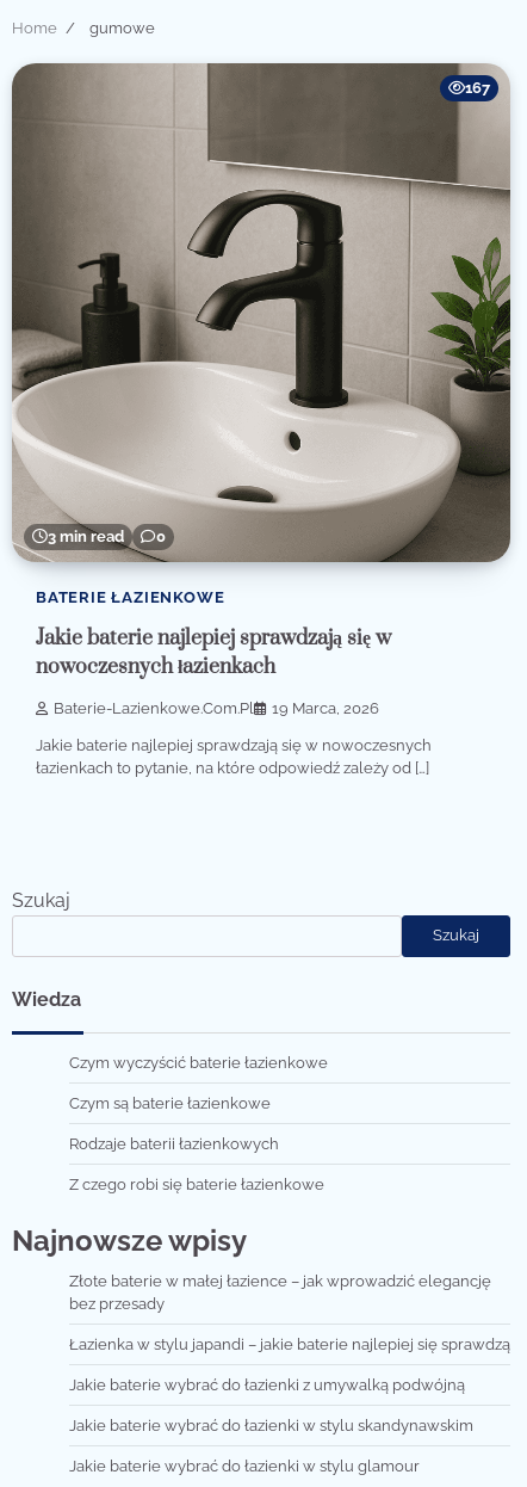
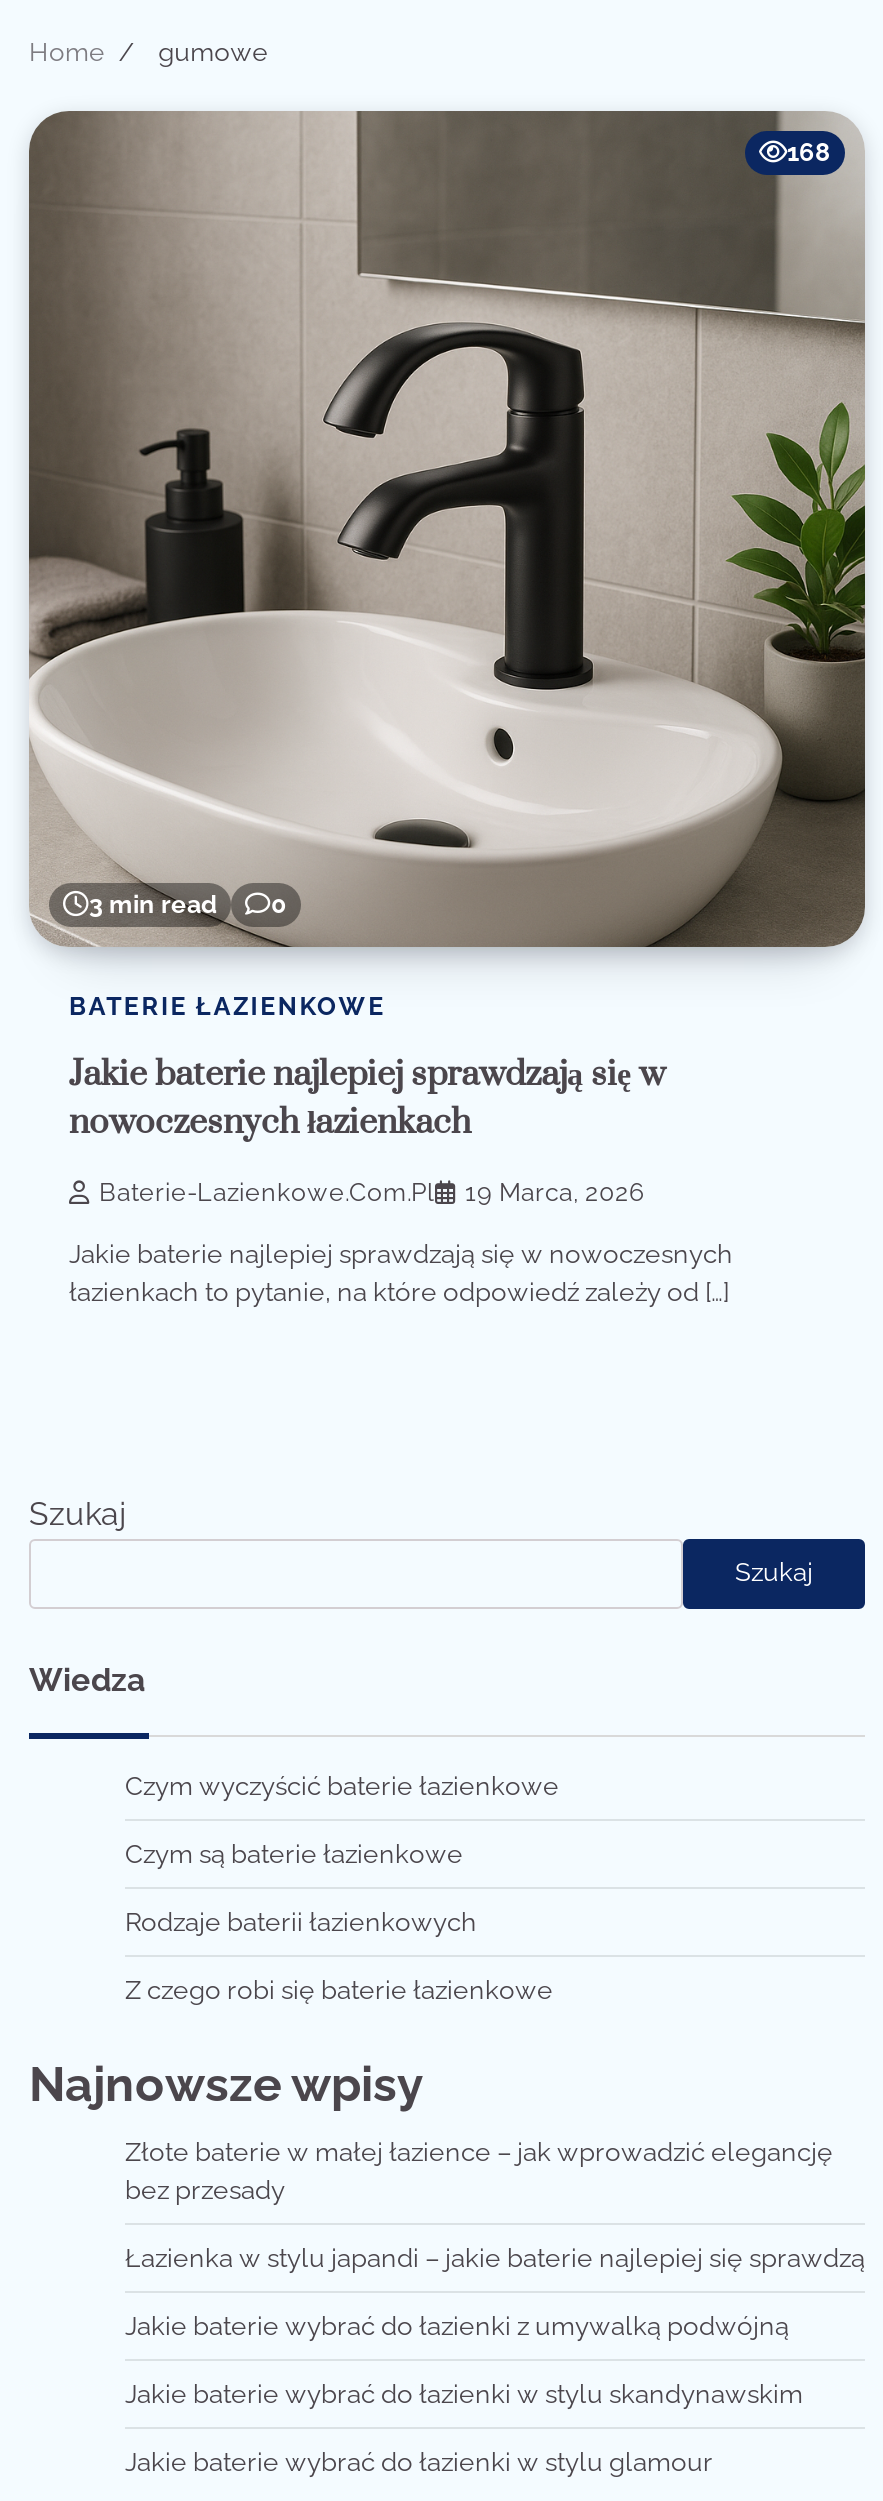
[465,79,490,97] 167 -> [787,137,831,167] 168

